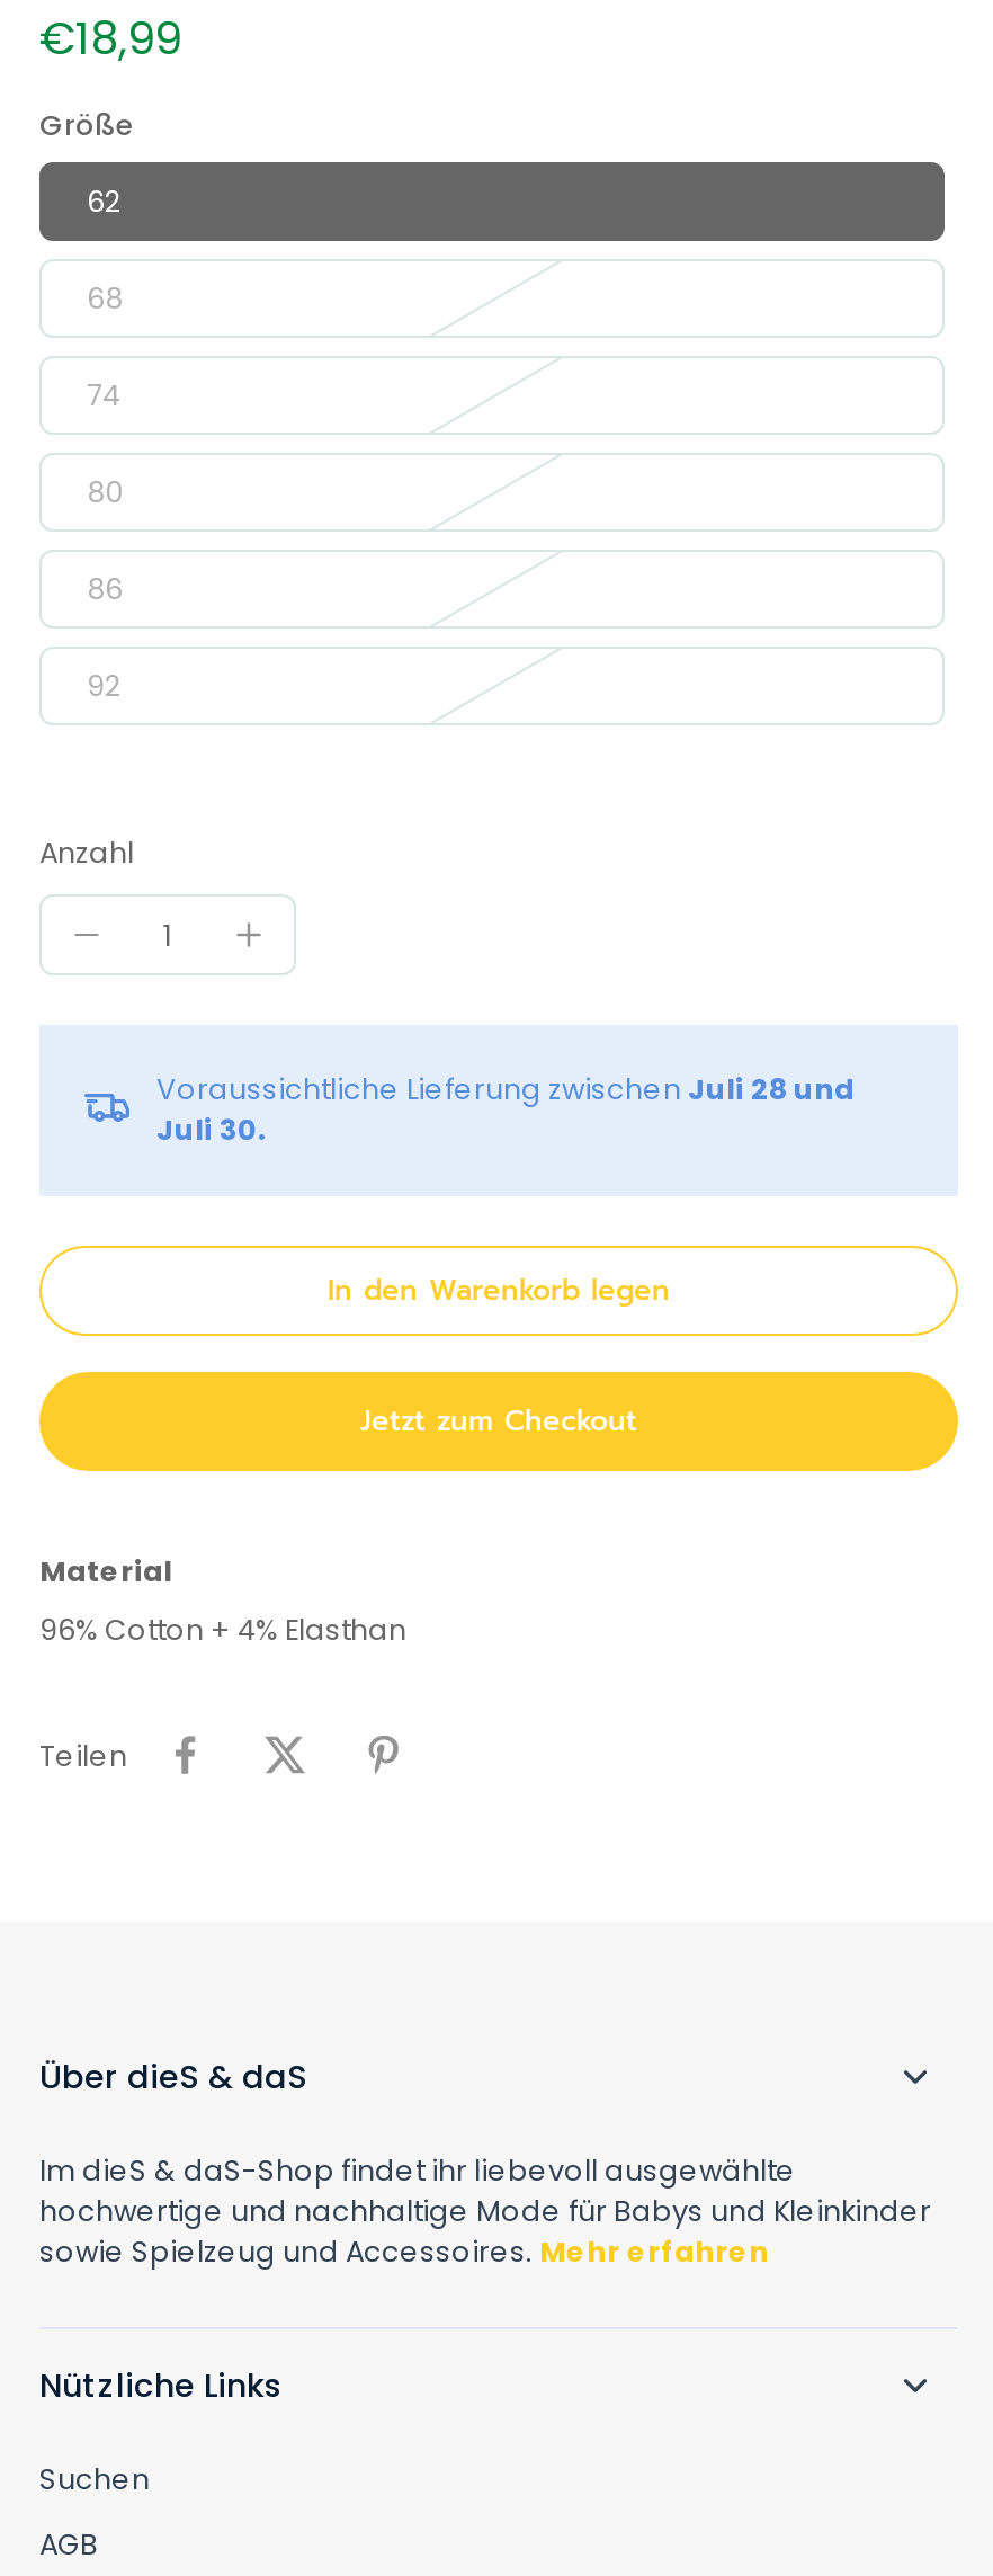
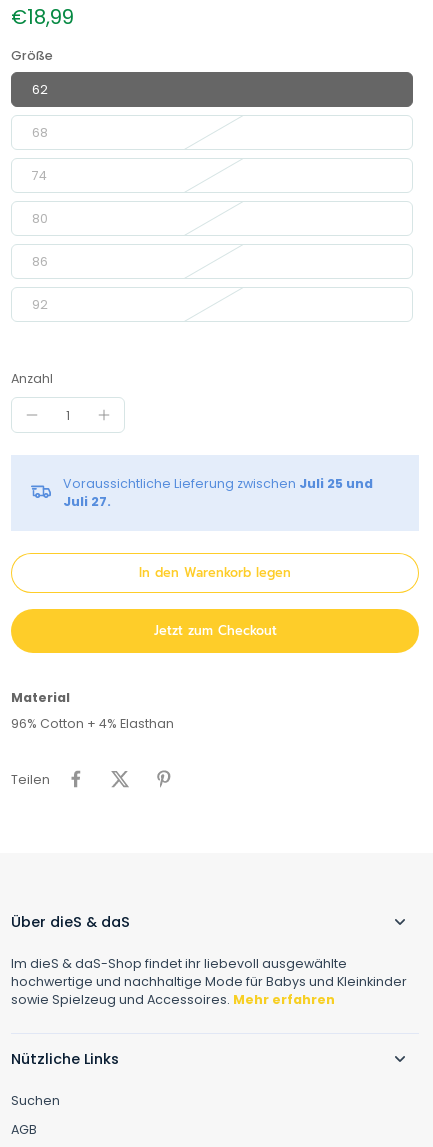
[156,1071,855,1109] Voraussichtliche Lieferung zwischen Juli 28 und -> [63,475,373,492] Voraussichtliche Lieferung zwischen Juli 25 und
[156,1111,267,1150] Juli 30. -> [63,493,111,510] Juli 27.

